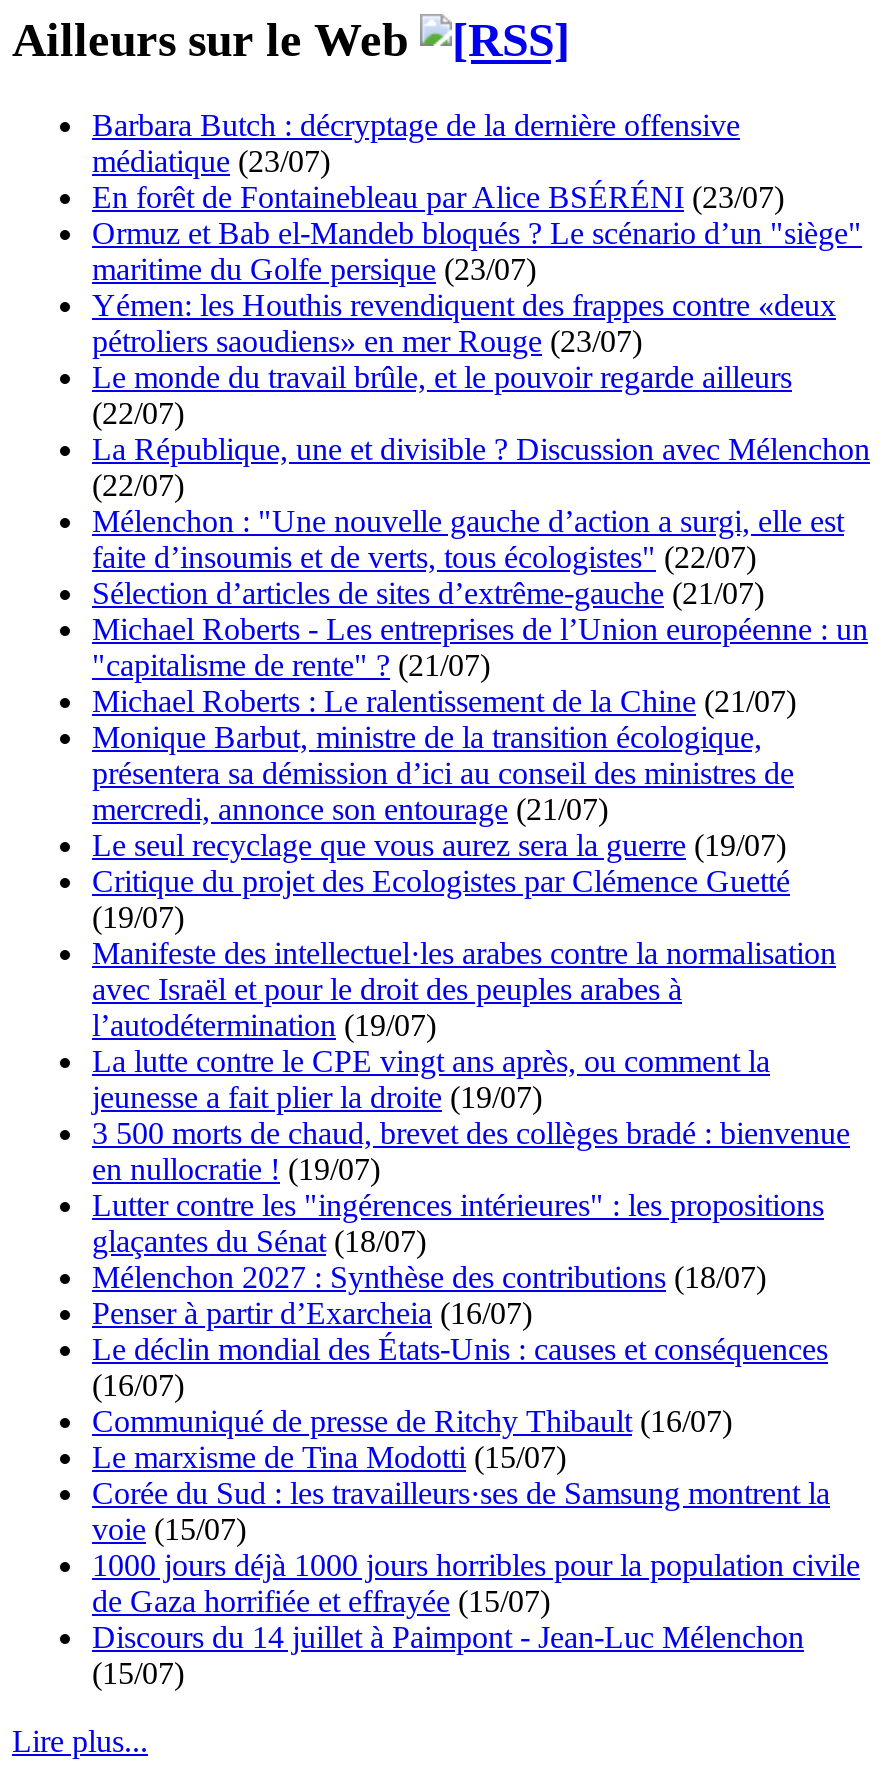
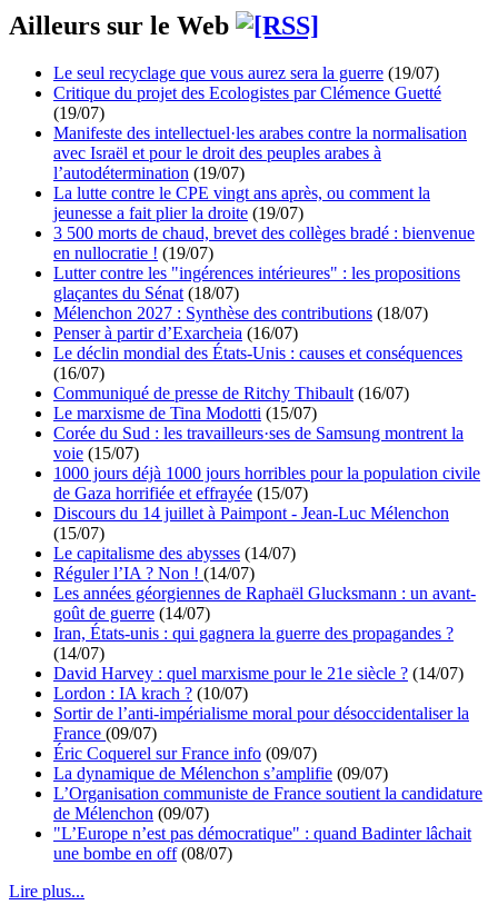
[92,107,870,825] Barbara Butch : décryptage de la dernière offensive | médiatique (23/07) | En forêt de Fontainebleau par Alice BSÉRÉNI (23/07) | Ormuz et Bab el-Mandeb bloqués ? Le scénario d’un "siège" | maritime du Golfe persique (23/07) | Yémen: les Houthis revendiquent des frappes contre «deux | pétroliers saoudiens» en mer Rouge (23/07) | Le monde du travail brûle, et le pouvoir regarde ailleurs | (22/07) | La République, une et divisible ? Discussion avec Mélenchon | (22/07) | Mélenchon : "Une nouvelle gauche d’action a surgi, elle est | faite d’insoumis et de verts, tous écologistes" (22/07) | Sélection d’articles de sites d’extrême-gauche (21/07) | Michael Roberts - Les entreprises de l’Union européenne : un | "capitalisme de rente" ? (21/07) | Michael Roberts : Le ralentissement de la Chine (21/07) | Monique Barbut, ministre de la transition écologique, | présentera sa démission d’ici au conseil des ministres de | mercredi, annonce son entourage (21/07) -> none
moved [92,827,860,1689] -> [53,63,480,542]: Le seul recyclage que vous aurez sera la guerre (19/07) | Critique du projet des Ecologistes par Clémence Guetté | (19/07) | ... | Discours du 14 juillet à Paimpont - Jean-Luc Mélenchon | (15/07)
none -> [53,543,482,862] Le capitalisme des abysses (14/07) | Réguler l’IA ? Non ! (14/07) | Les années géorgiennes de Raphaël Glucksmann : un avant- | goût de guerre (14/07) | Iran, États-unis : qui gagnera la guerre des propagandes ? | (14/07) | David Harvey : quel marxisme pour le 21e siècle ? (14/07) | Lordon : IA krach ? (10/07) | Sortir de l’anti-impérialisme moral pour désoccidentaliser la | France (09/07) | Éric Coquerel sur France info (09/07) | La dynamique de Mélenchon s’amplifie (09/07) | L’Organisation communiste de France soutient la candidature | de Mélenchon (09/07) | "L’Europe n’est pas démocratique" : quand Badinter lâchait | une bombe en off (08/07)

